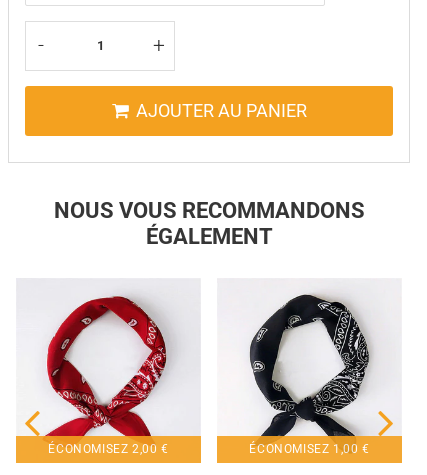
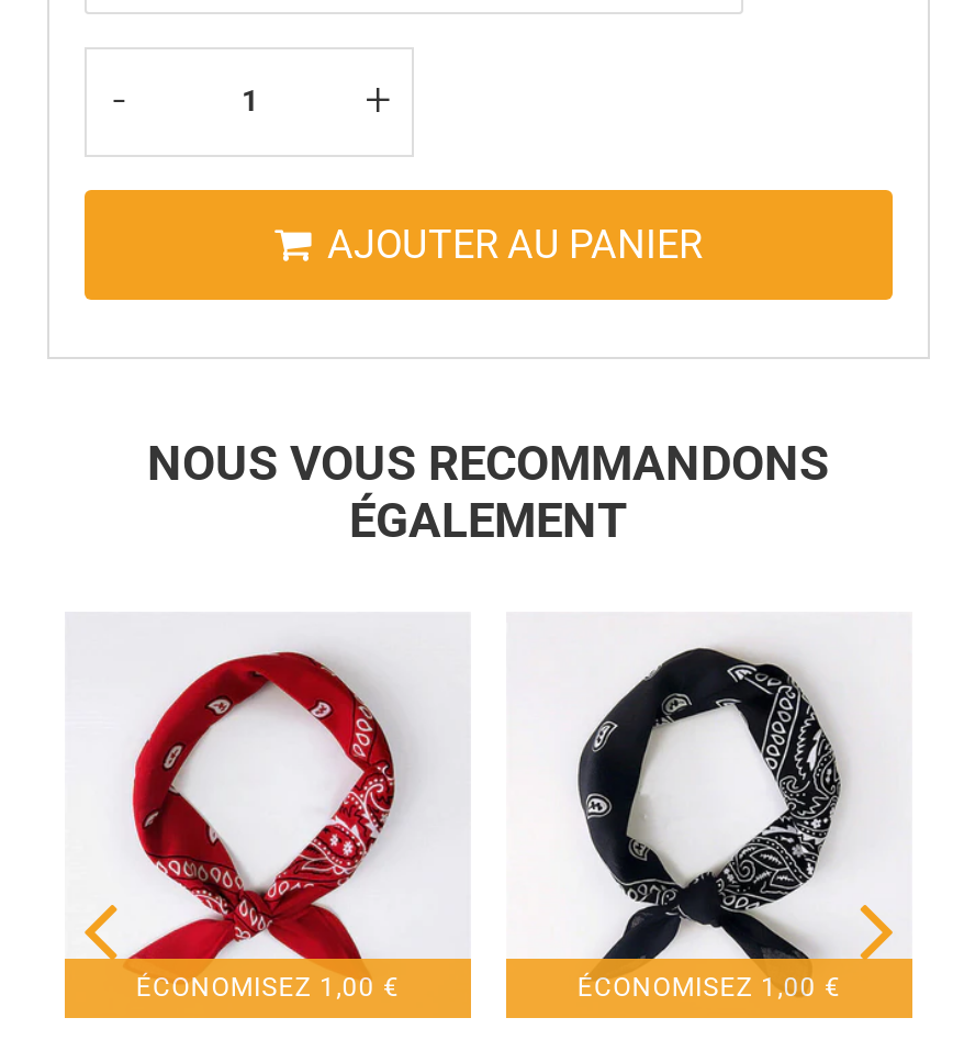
[48,442,169,456] ÉCONOMISEZ 2,00 € -> [136,972,400,1002] ÉCONOMISEZ 1,00 €

